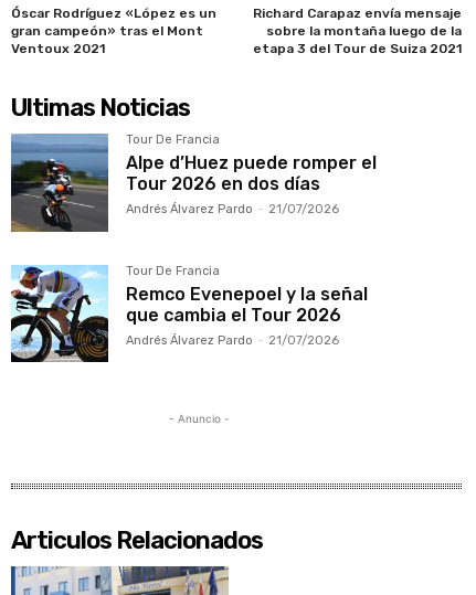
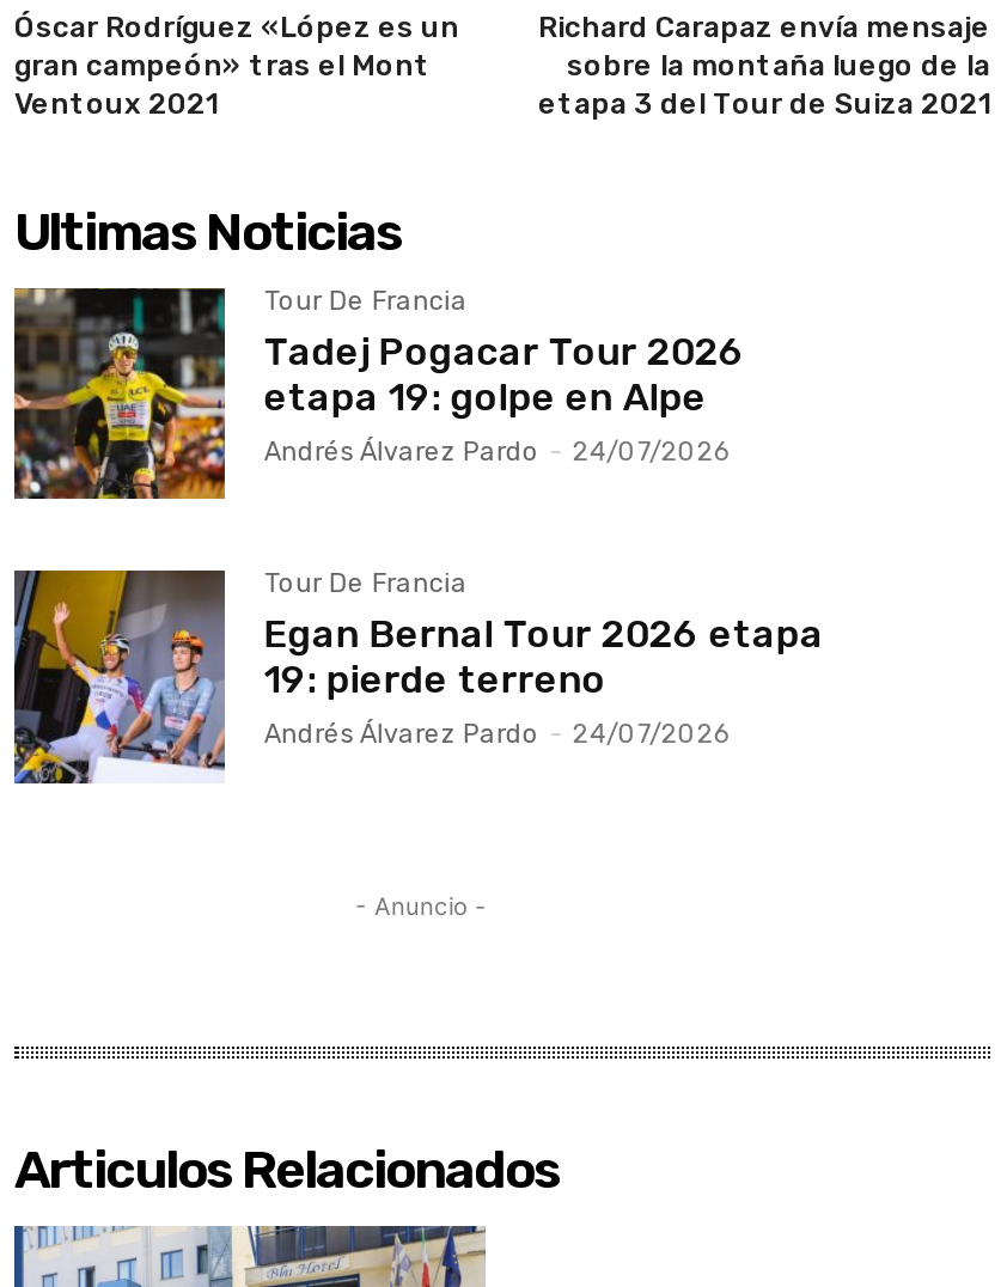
[10,132,377,233] [image] | Alpe d’Huez puede romper el | Tour 2026 en dos días | Andrés Álvarez Pardo - 21/07/2026 -> [12,287,745,502] [image] | Tadej Pogacar Tour 2026 | etapa 19: golpe en Alpe | Andrés Álvarez Pardo - 24/07/2026
[10,264,368,363] [image] | Remco Evenepoel y la señal | que cambia el Tour 2026 | Andrés Álvarez Pardo - 21/07/2026 -> [12,567,824,787] [image] | Egan Bernal Tour 2026 etapa | 19: pierde terreno | Andrés Álvarez Pardo - 24/07/2026

